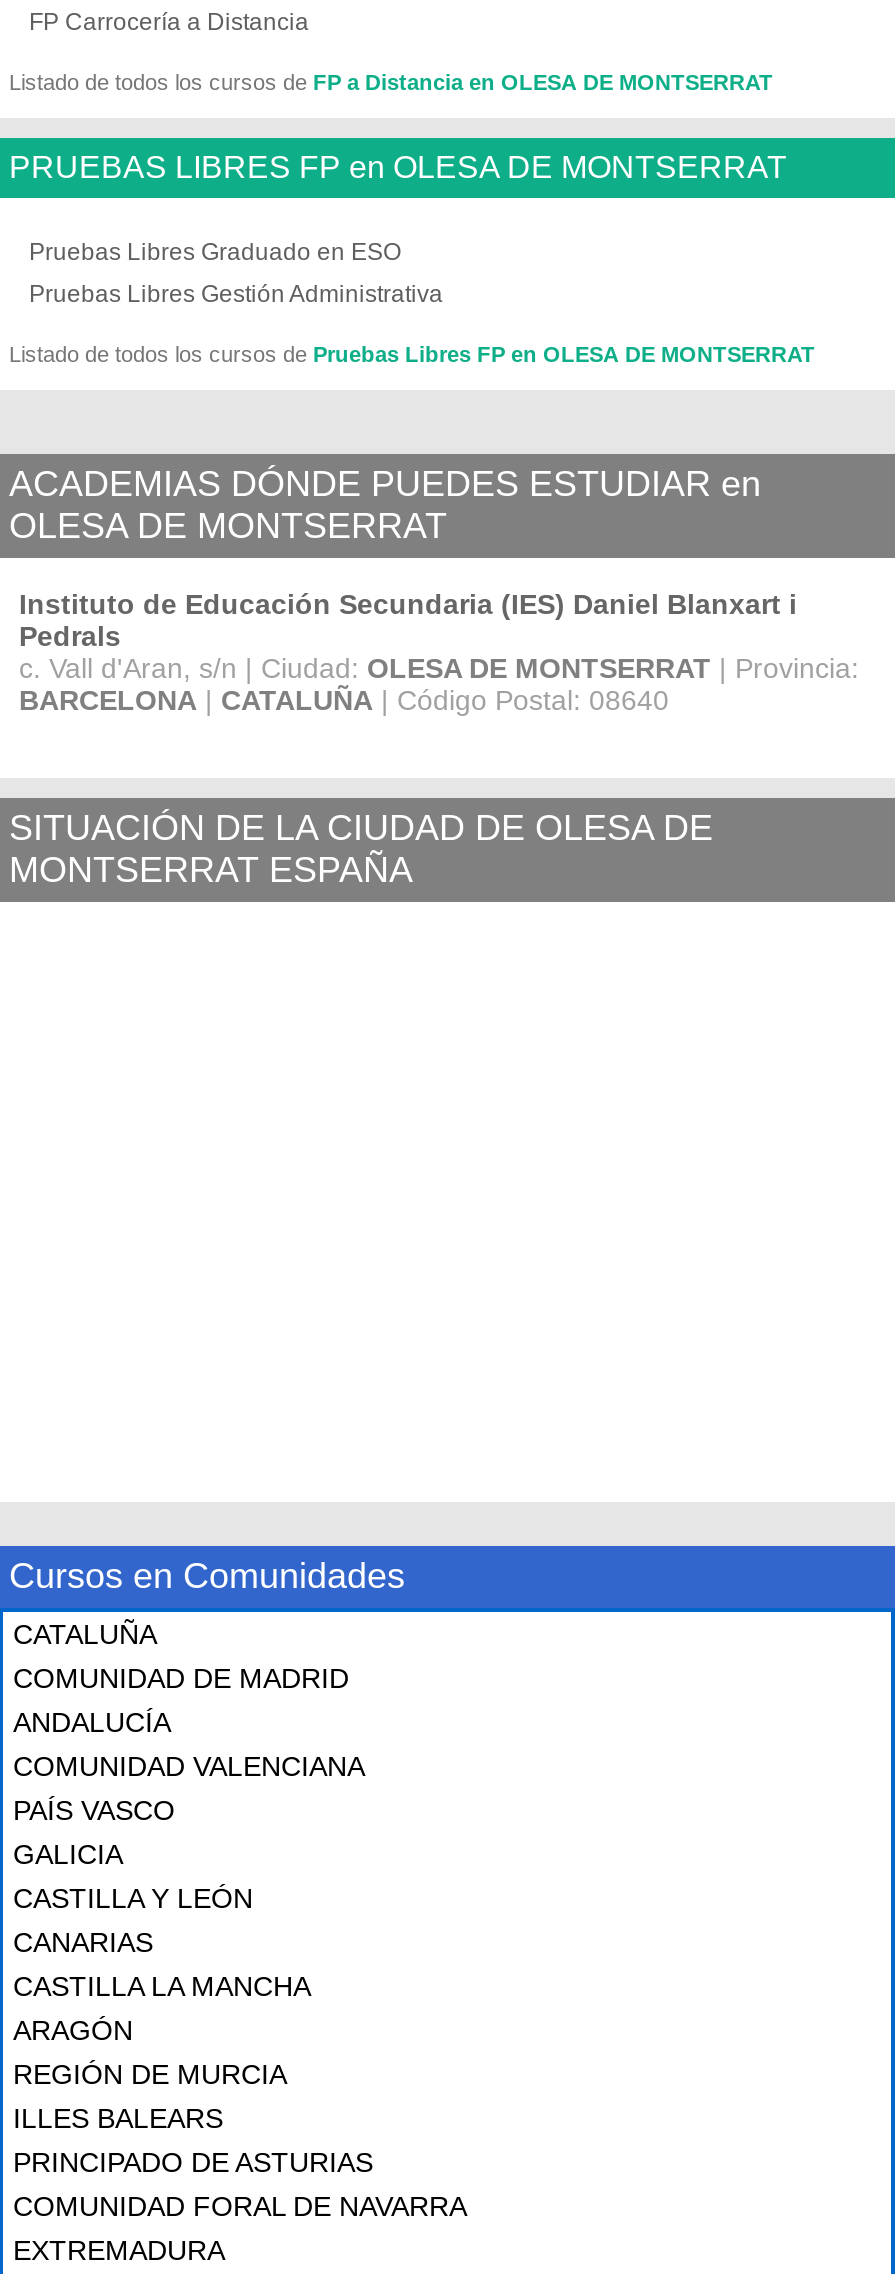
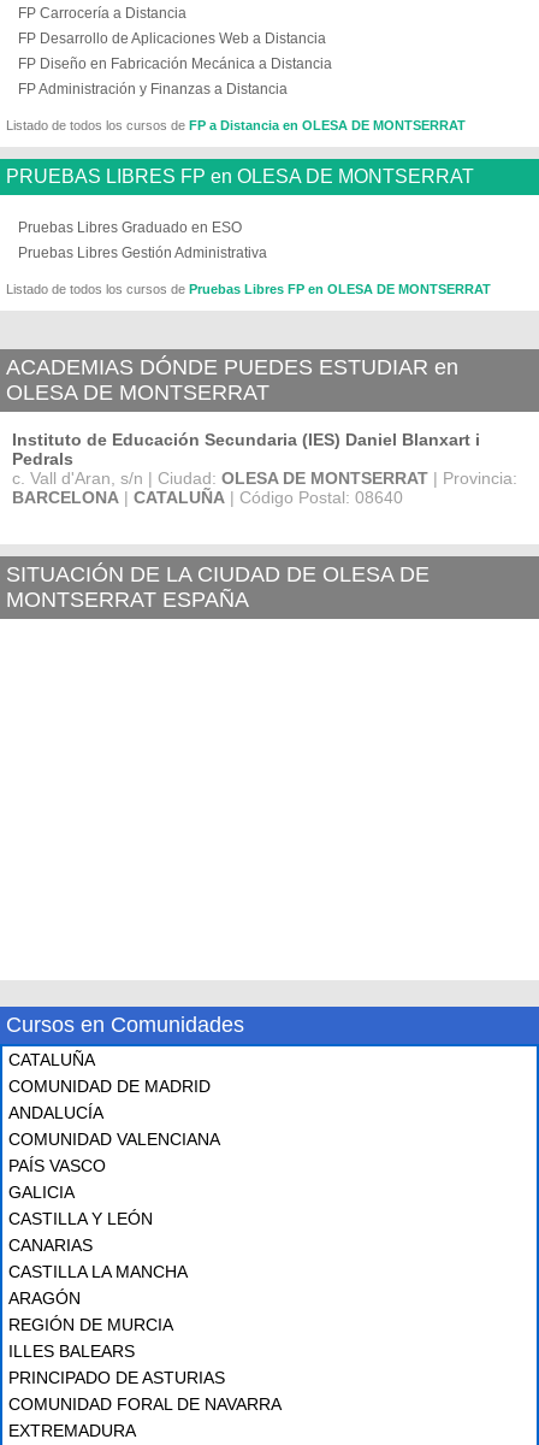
none -> [18,30,332,98] FP Desarrollo de Aplicaciones Web a Distancia | FP Diseño en Fabricación Mecánica a Distancia | FP Administración y Finanzas a Distancia

